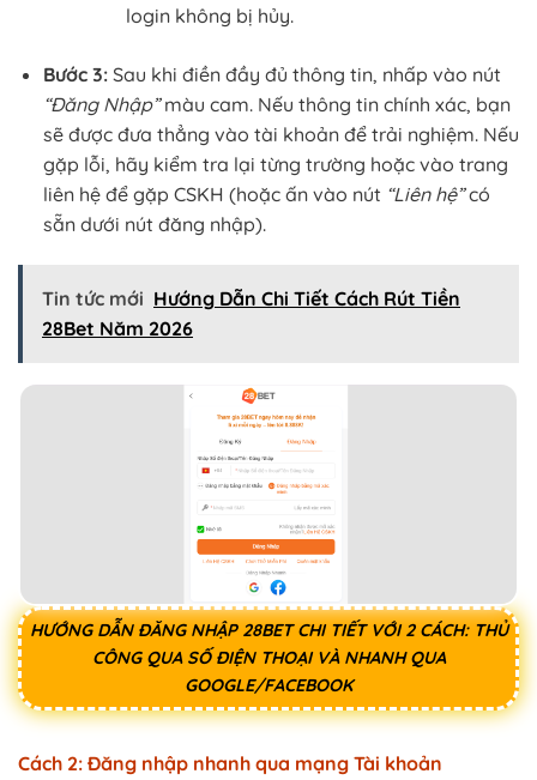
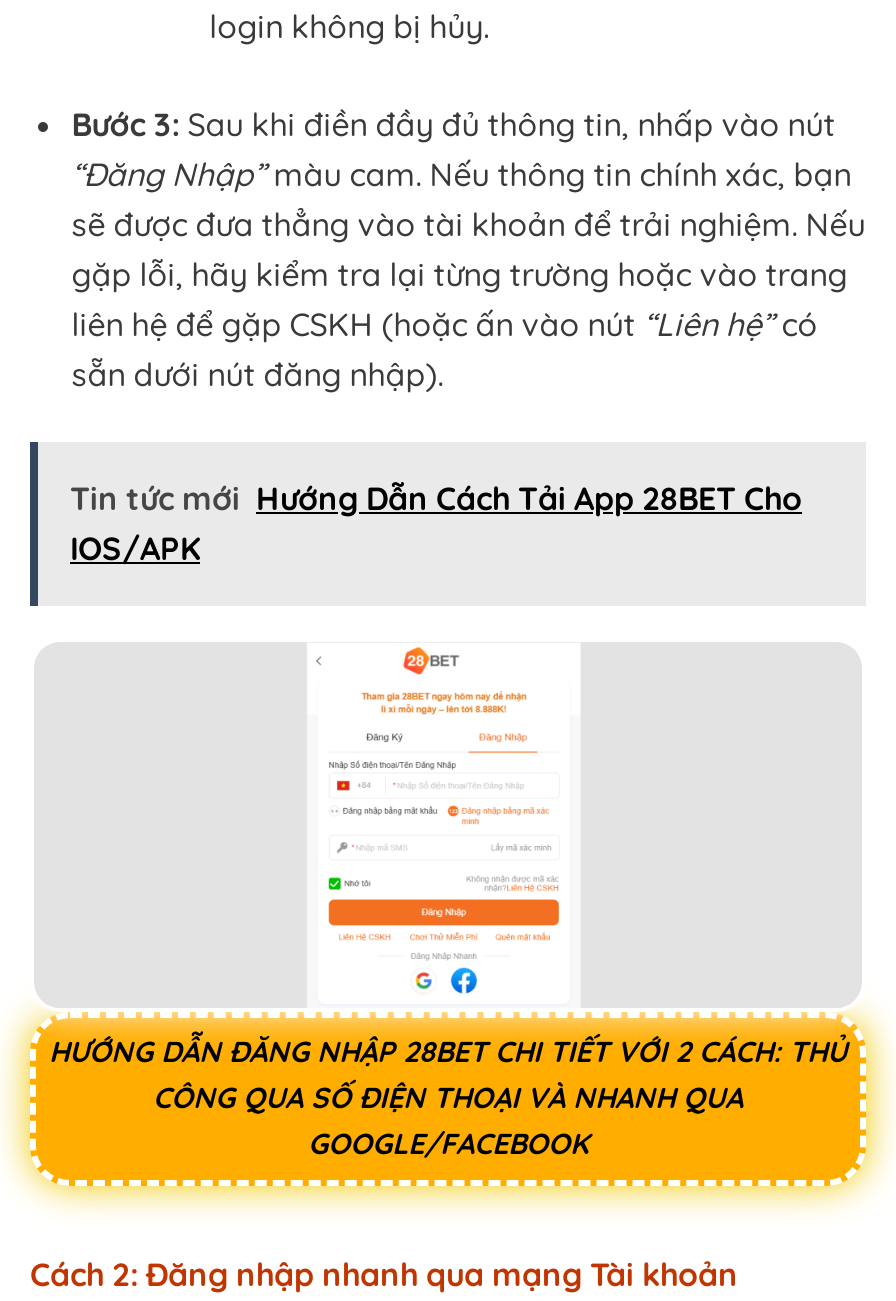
[42,286,460,340] Tin tức mới Hướng Dẫn Chi Tiết Cách Rút Tiền | 28Bet Năm 2026 -> [70,477,802,567] Tin tức mới Hướng Dẫn Cách Tải App 28BET Cho | IOS/APK

